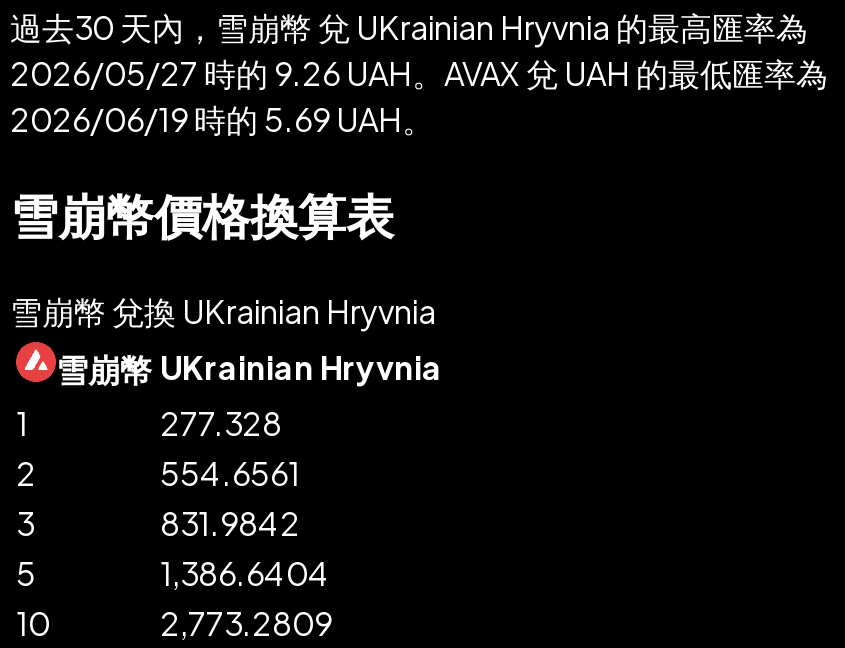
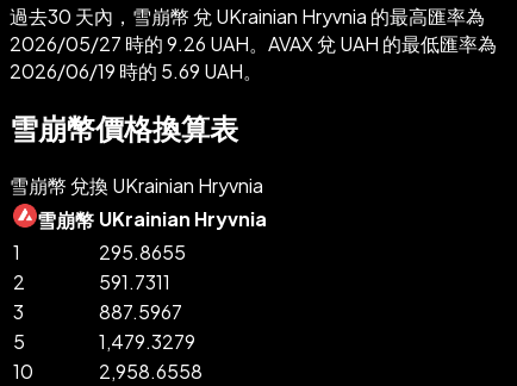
[160,402,282,444] 277.328 -> [99,239,186,264] 295.8655
[160,452,300,494] 554.6561 -> [99,269,170,294] 591.7311
[160,502,300,544] 831.9842 -> [99,299,182,324] 887.5967
[160,552,330,594] 1,386.6404 -> [99,329,195,354] 1,479.3279
[160,602,332,644] 2,773.2809 -> [99,358,203,383] 2,958.6558

